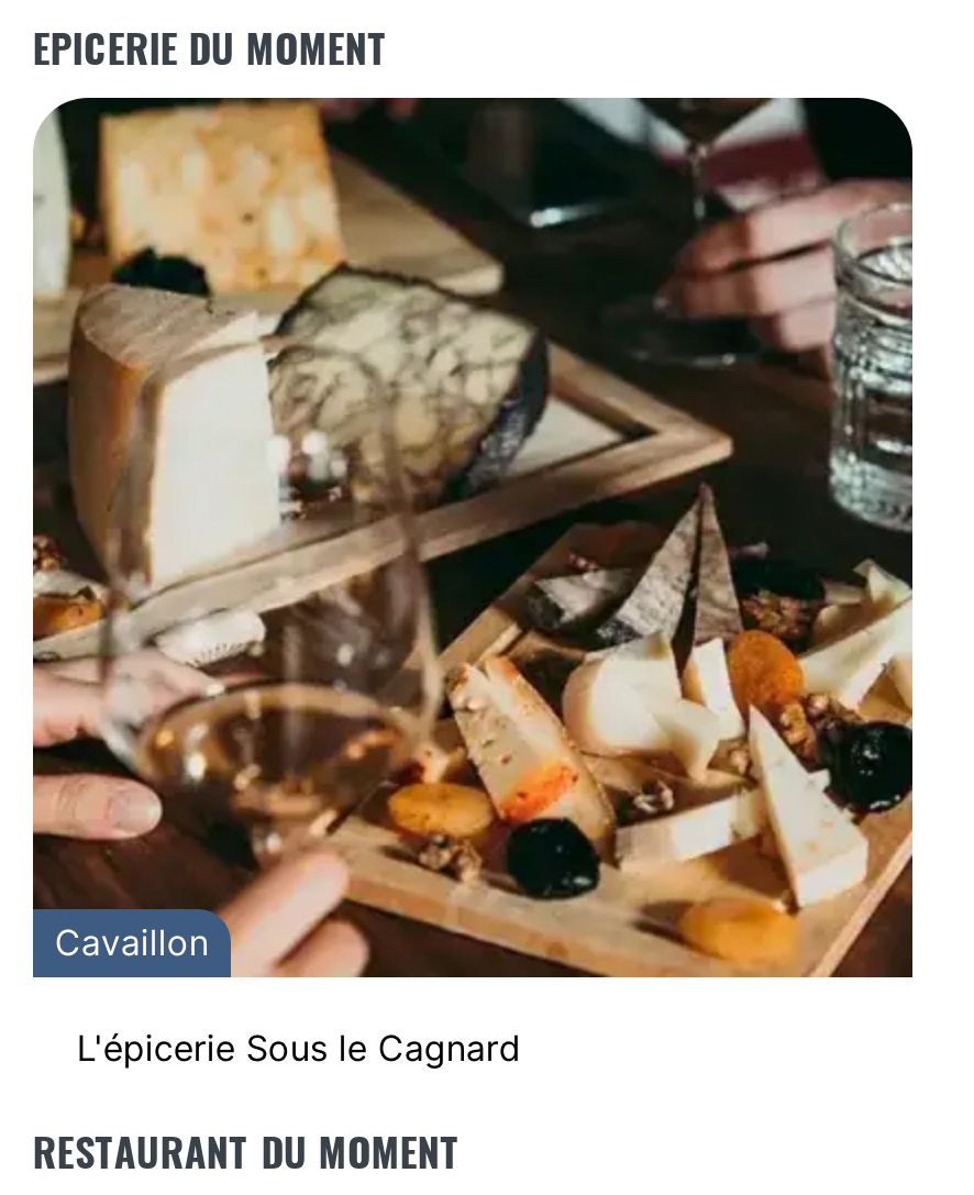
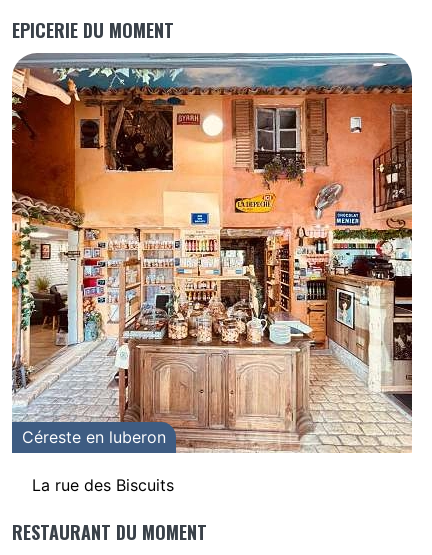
[31,96,915,980] [image] | Cavaillon -> [11,52,413,453] [image] | Céreste en luberon
[77,1026,521,1070] L'épicerie Sous le Cagnard -> [32,475,174,495] La rue des Biscuits

